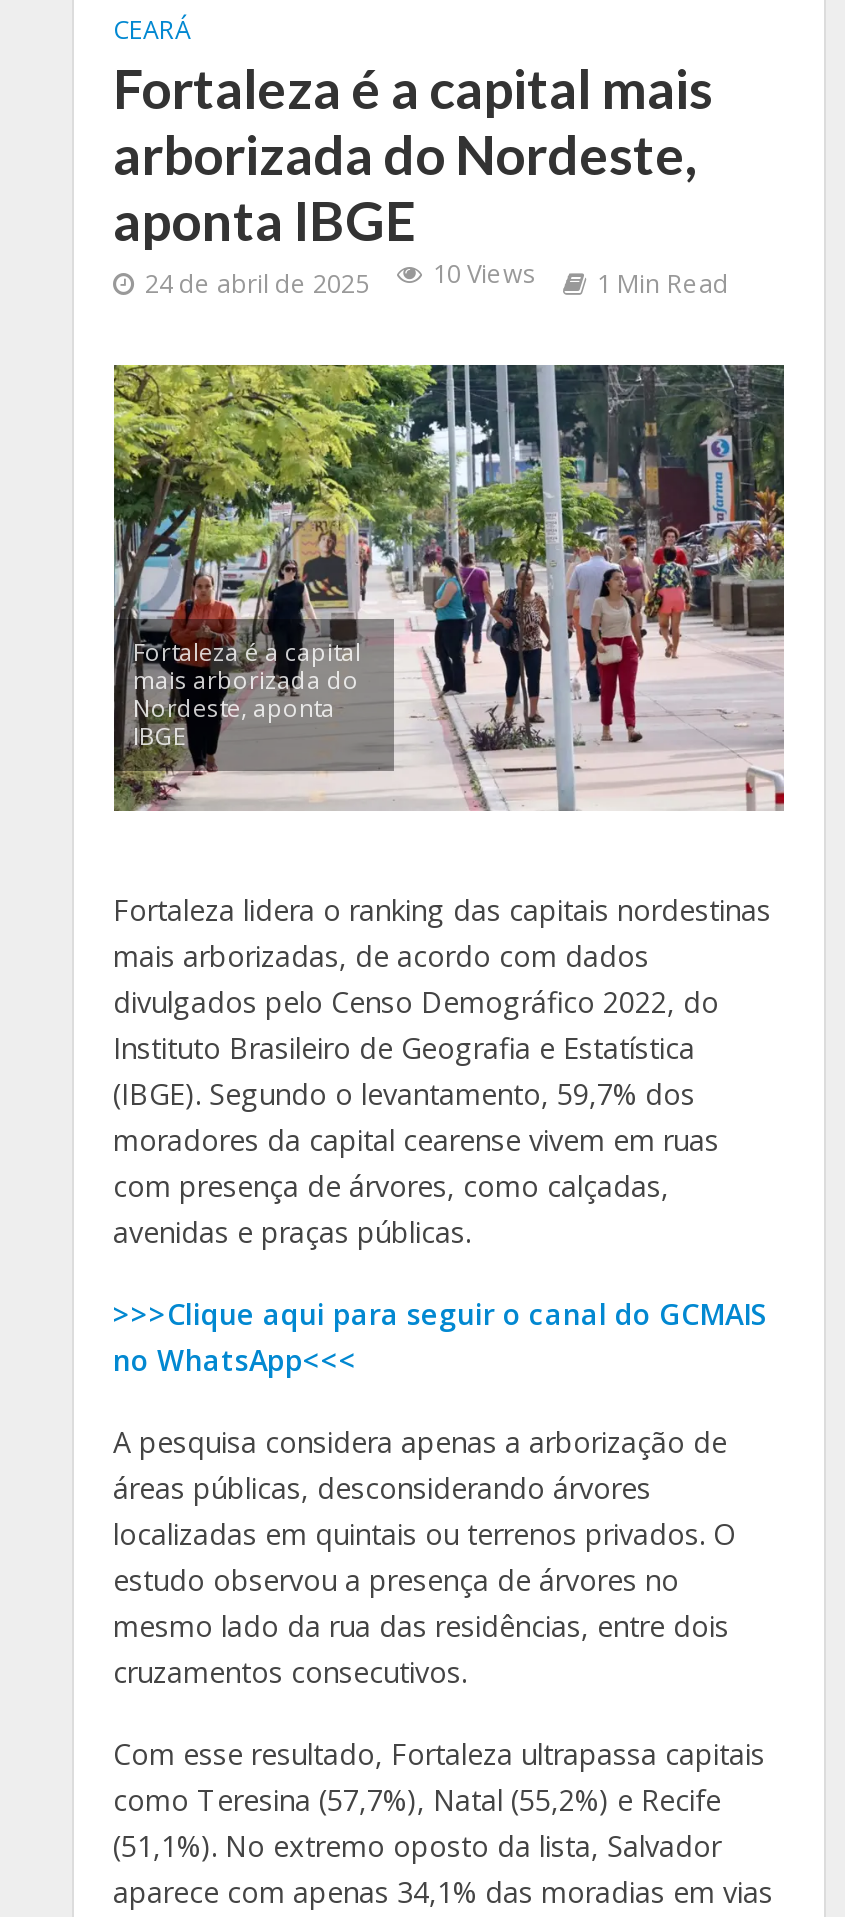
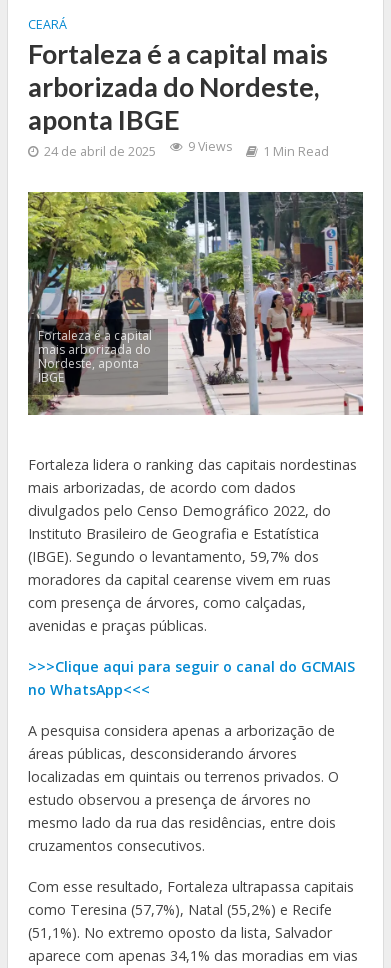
[145,257,729,301] 24 de abril de 2025 10 Views 1 Min Read -> [43,138,328,160] 24 de abril de 2025 9 Views 1 Min Read

